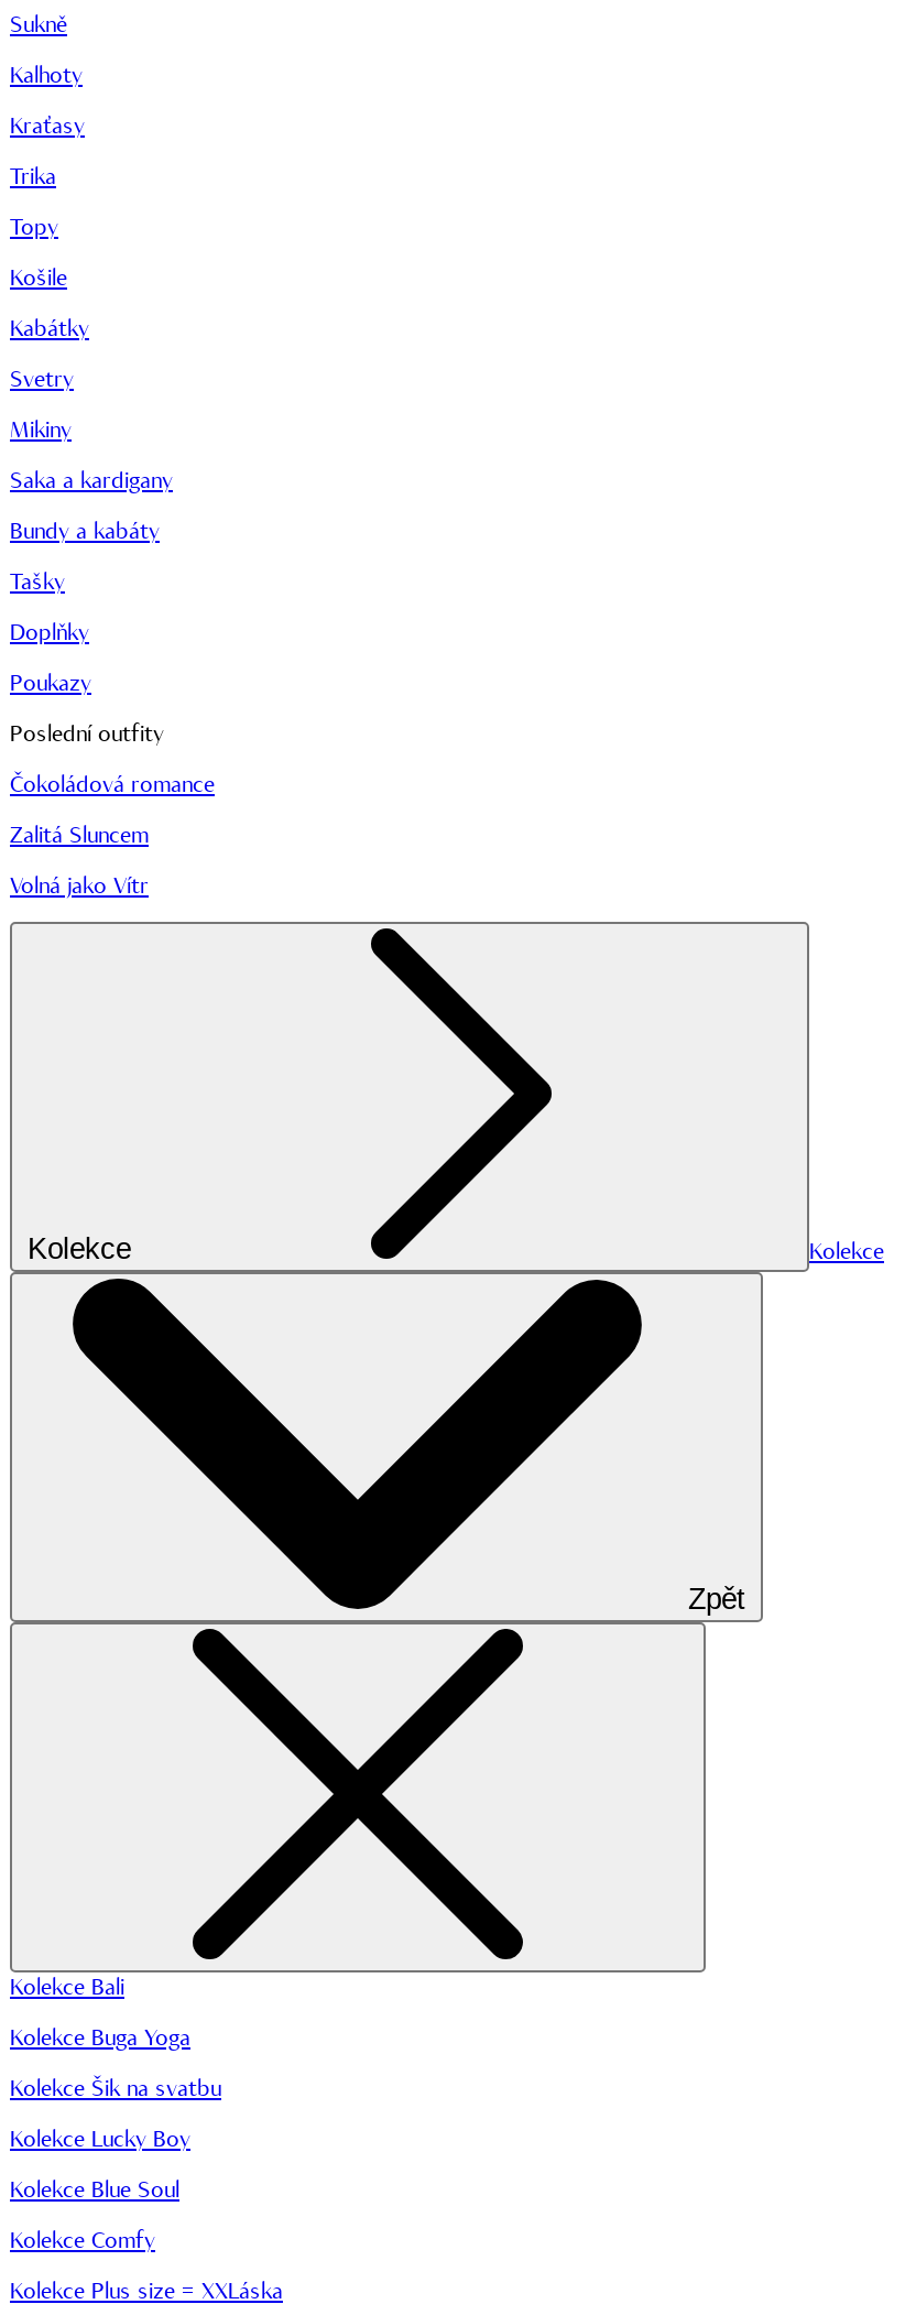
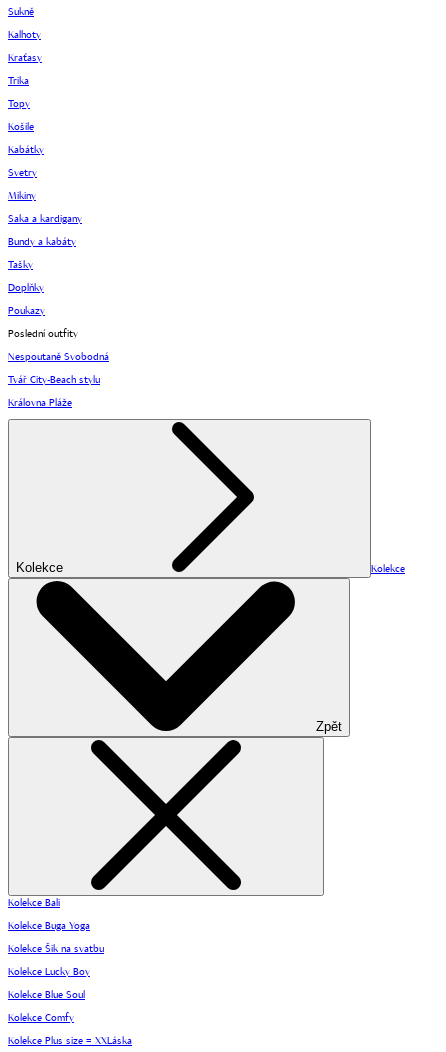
[10,770,215,798] Čokoládová romance -> [8,350,109,363] Nespoutaně Svobodná
[10,820,149,849] Zalitá Sluncem -> [8,373,100,386] Tvář City-Beach stylu
[10,871,149,900] Volná jako Vítr -> [8,396,72,409] Královna Pláže

